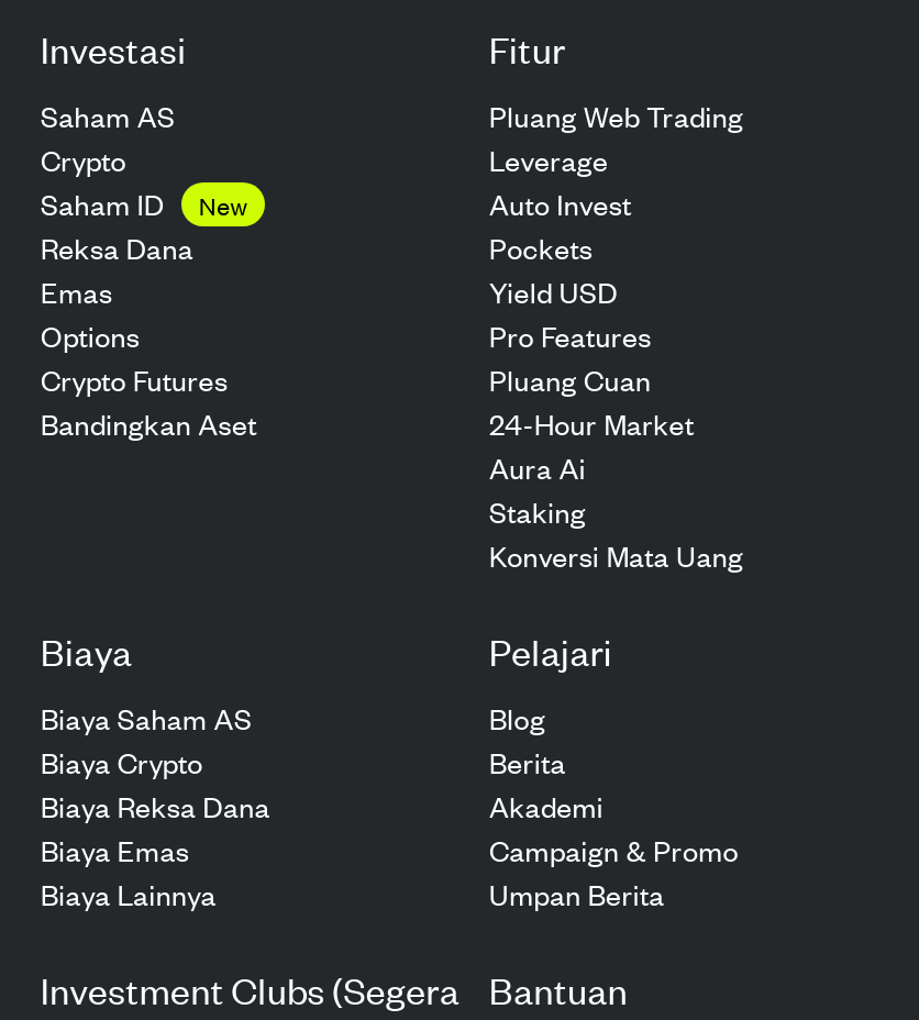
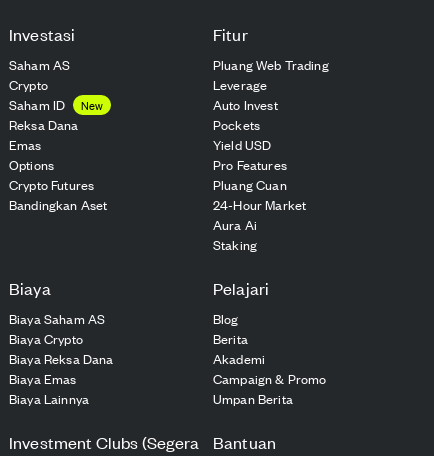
[489,533,744,575] Konversi Mata Uang -> none

